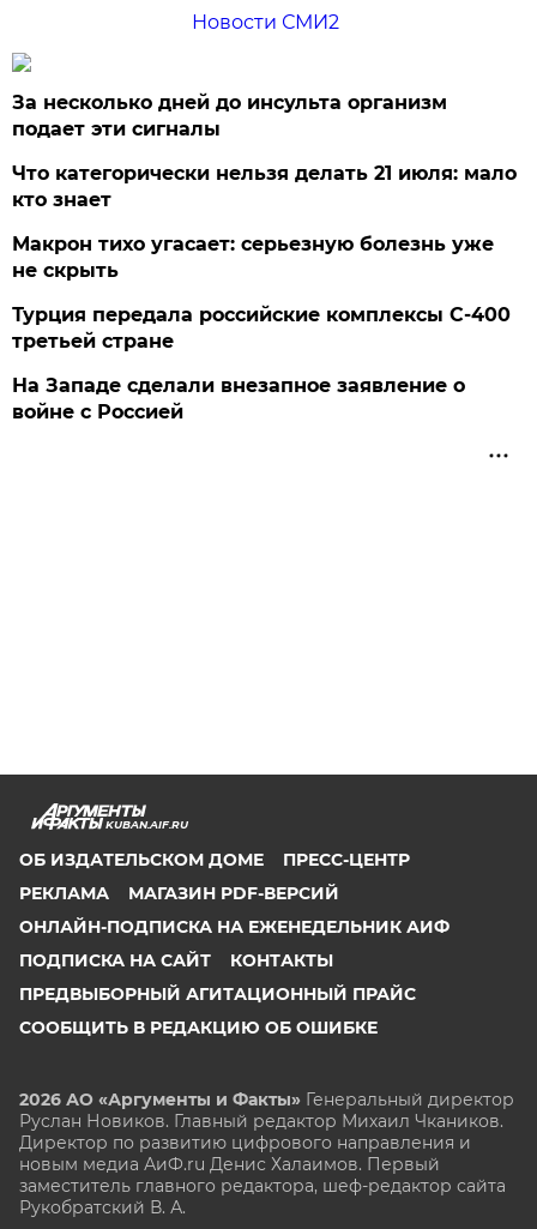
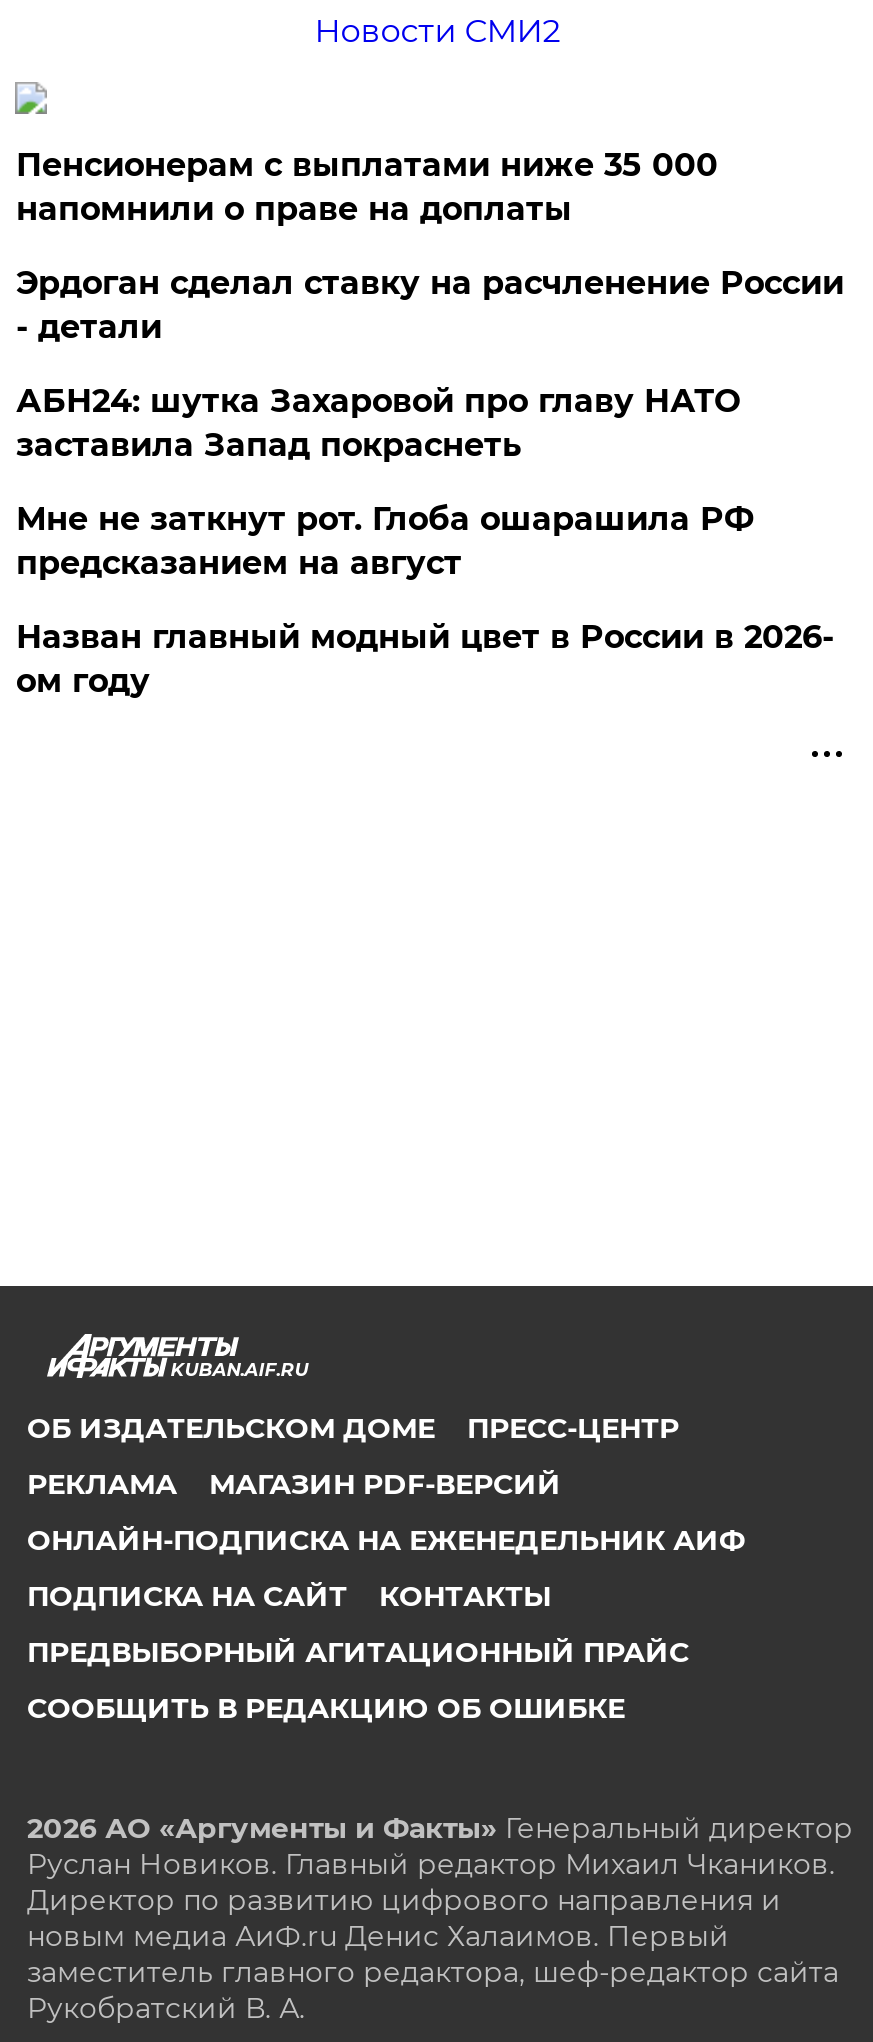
[12,91,448,140] За несколько дней до инсульта организм | подает эти сигналы -> [16,146,718,228] Пенсионерам с выплатами ниже 35 000 | напомнили о праве на доплаты
[12,162,517,211] Что категорически нельзя делать 21 июля: мало | кто знает -> [16,264,844,346] Эрдоган сделал ставку на расчленение России | - детали
[12,233,494,282] Макрон тихо угасает: серьезную болезнь уже | не скрыть -> [16,382,740,464] АБН24: шутка Захаровой про главу НАТО | заставила Запад покраснеть
[12,303,511,353] Турция передала российские комплексы С-400 | третьей стране -> [16,500,754,582] Мне не заткнут рот. Глоба ошарашила РФ | предсказанием на август
[12,374,466,423] На Западе сделали внезапное заявление о | войне с Россией -> [16,618,834,700] Назван главный модный цвет в России в 2026- | ом году

